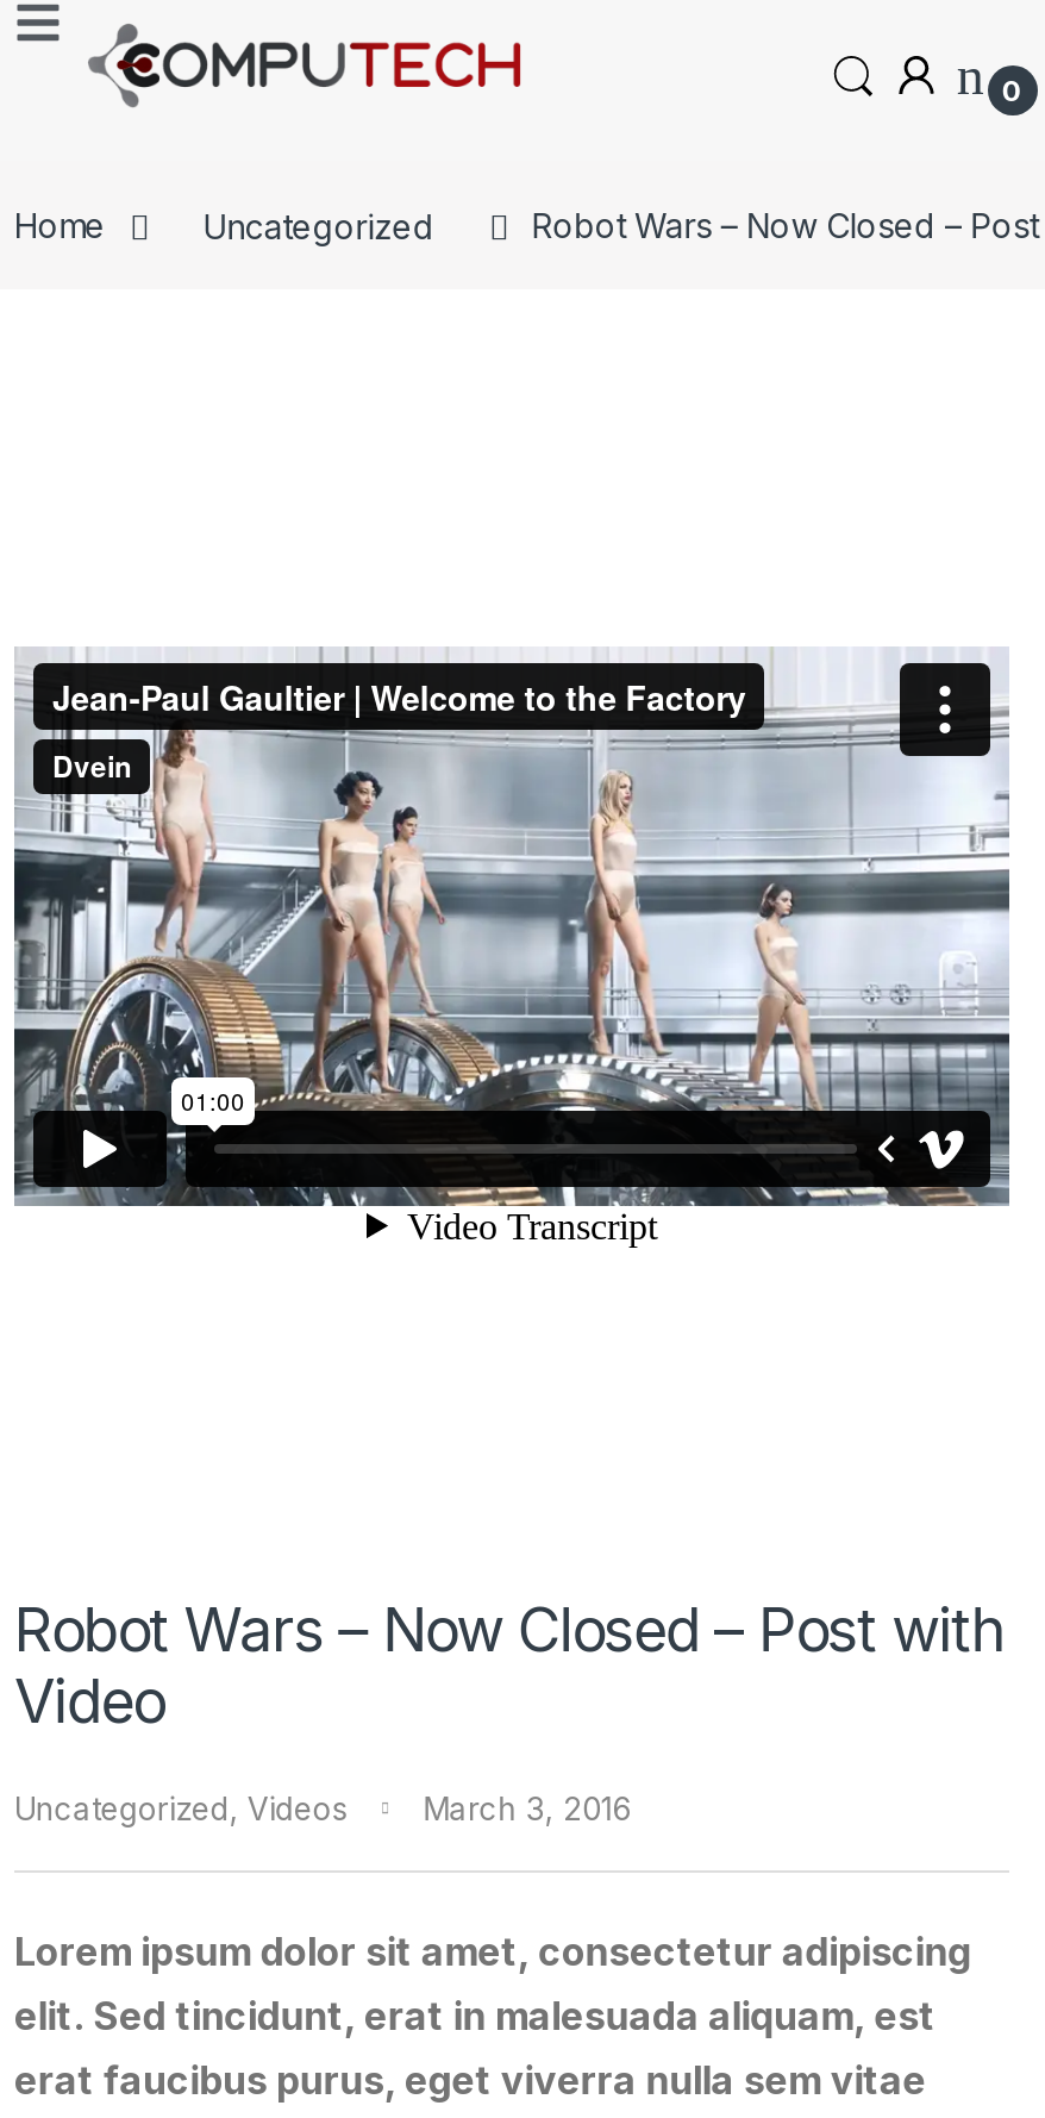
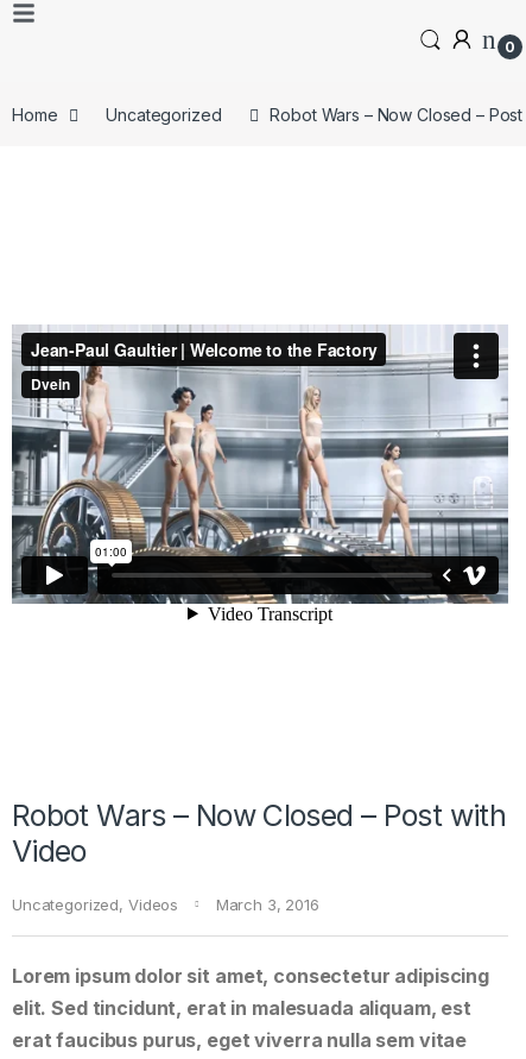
[88,23,524,108] [image] -> none

